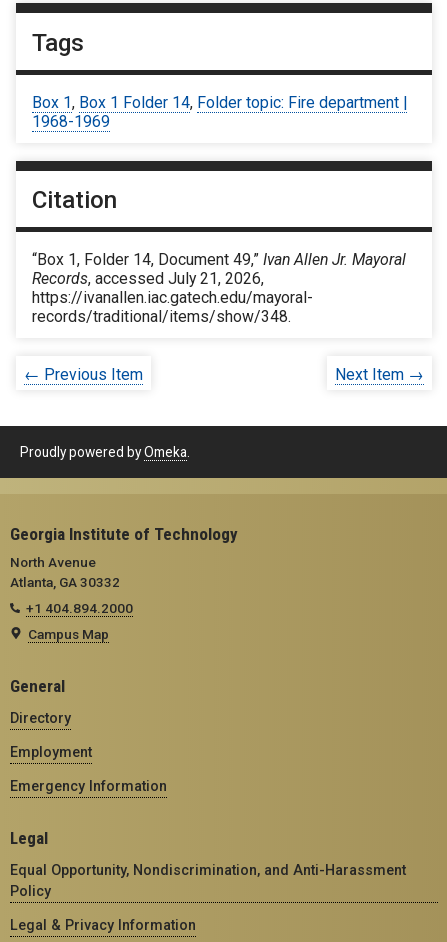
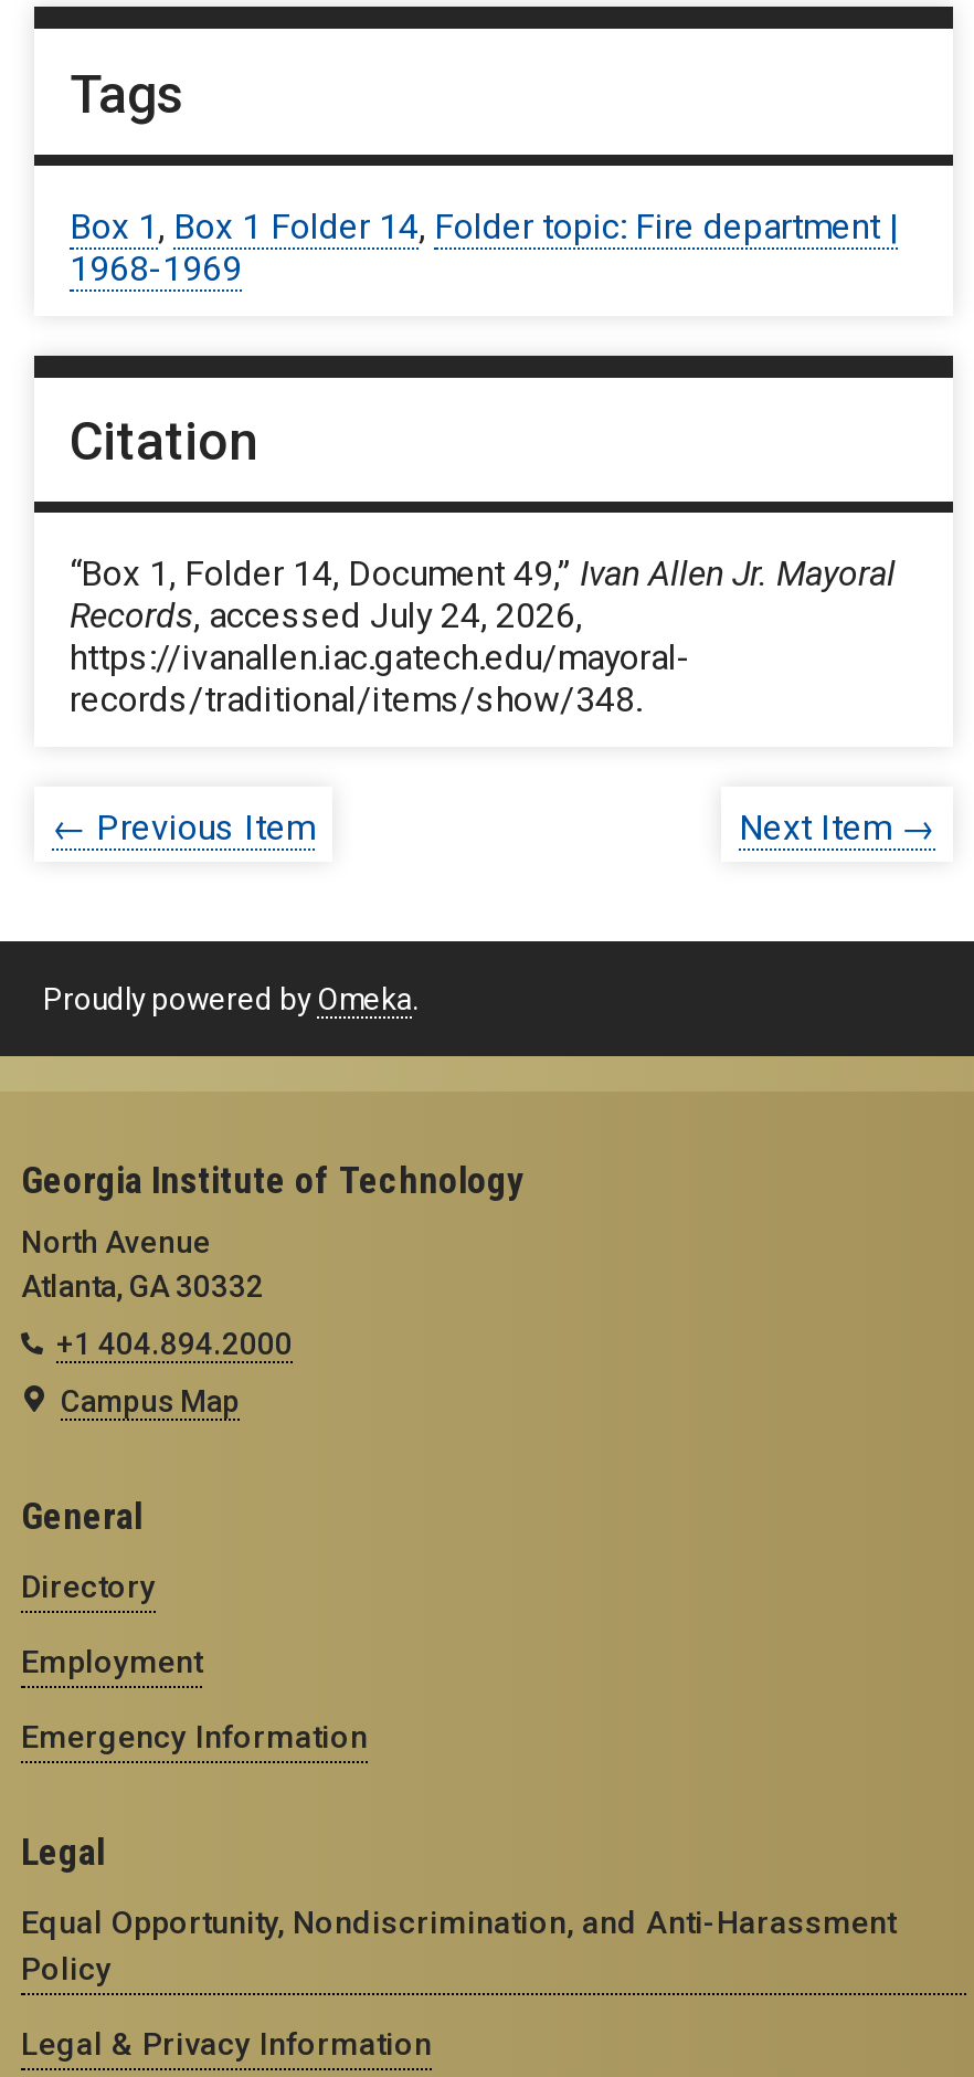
[32,269,264,288] Records, accessed July 21, 2026, -> [70,595,582,637] Records, accessed July 24, 2026,

